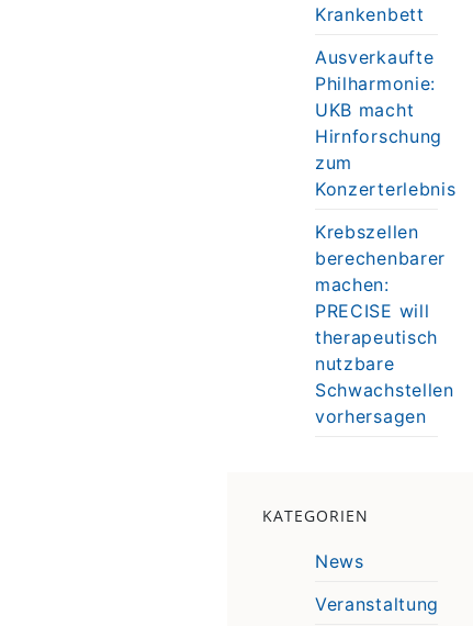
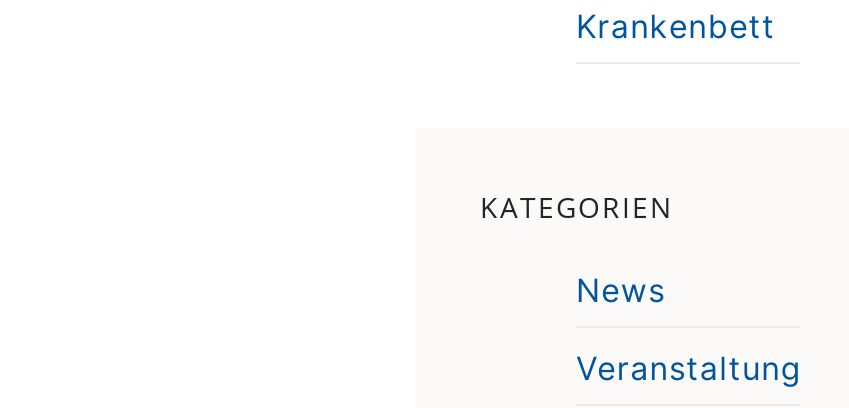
[315,46,456,427] Ausverkaufte | Philharmonie: | UKB macht | Hirnforschung | zum | Konzerterlebnis | Krebszellen | berechenbarer | machen: | PRECISE will | therapeutisch | nutzbare | Schwachstellen | vorhersagen -> none

